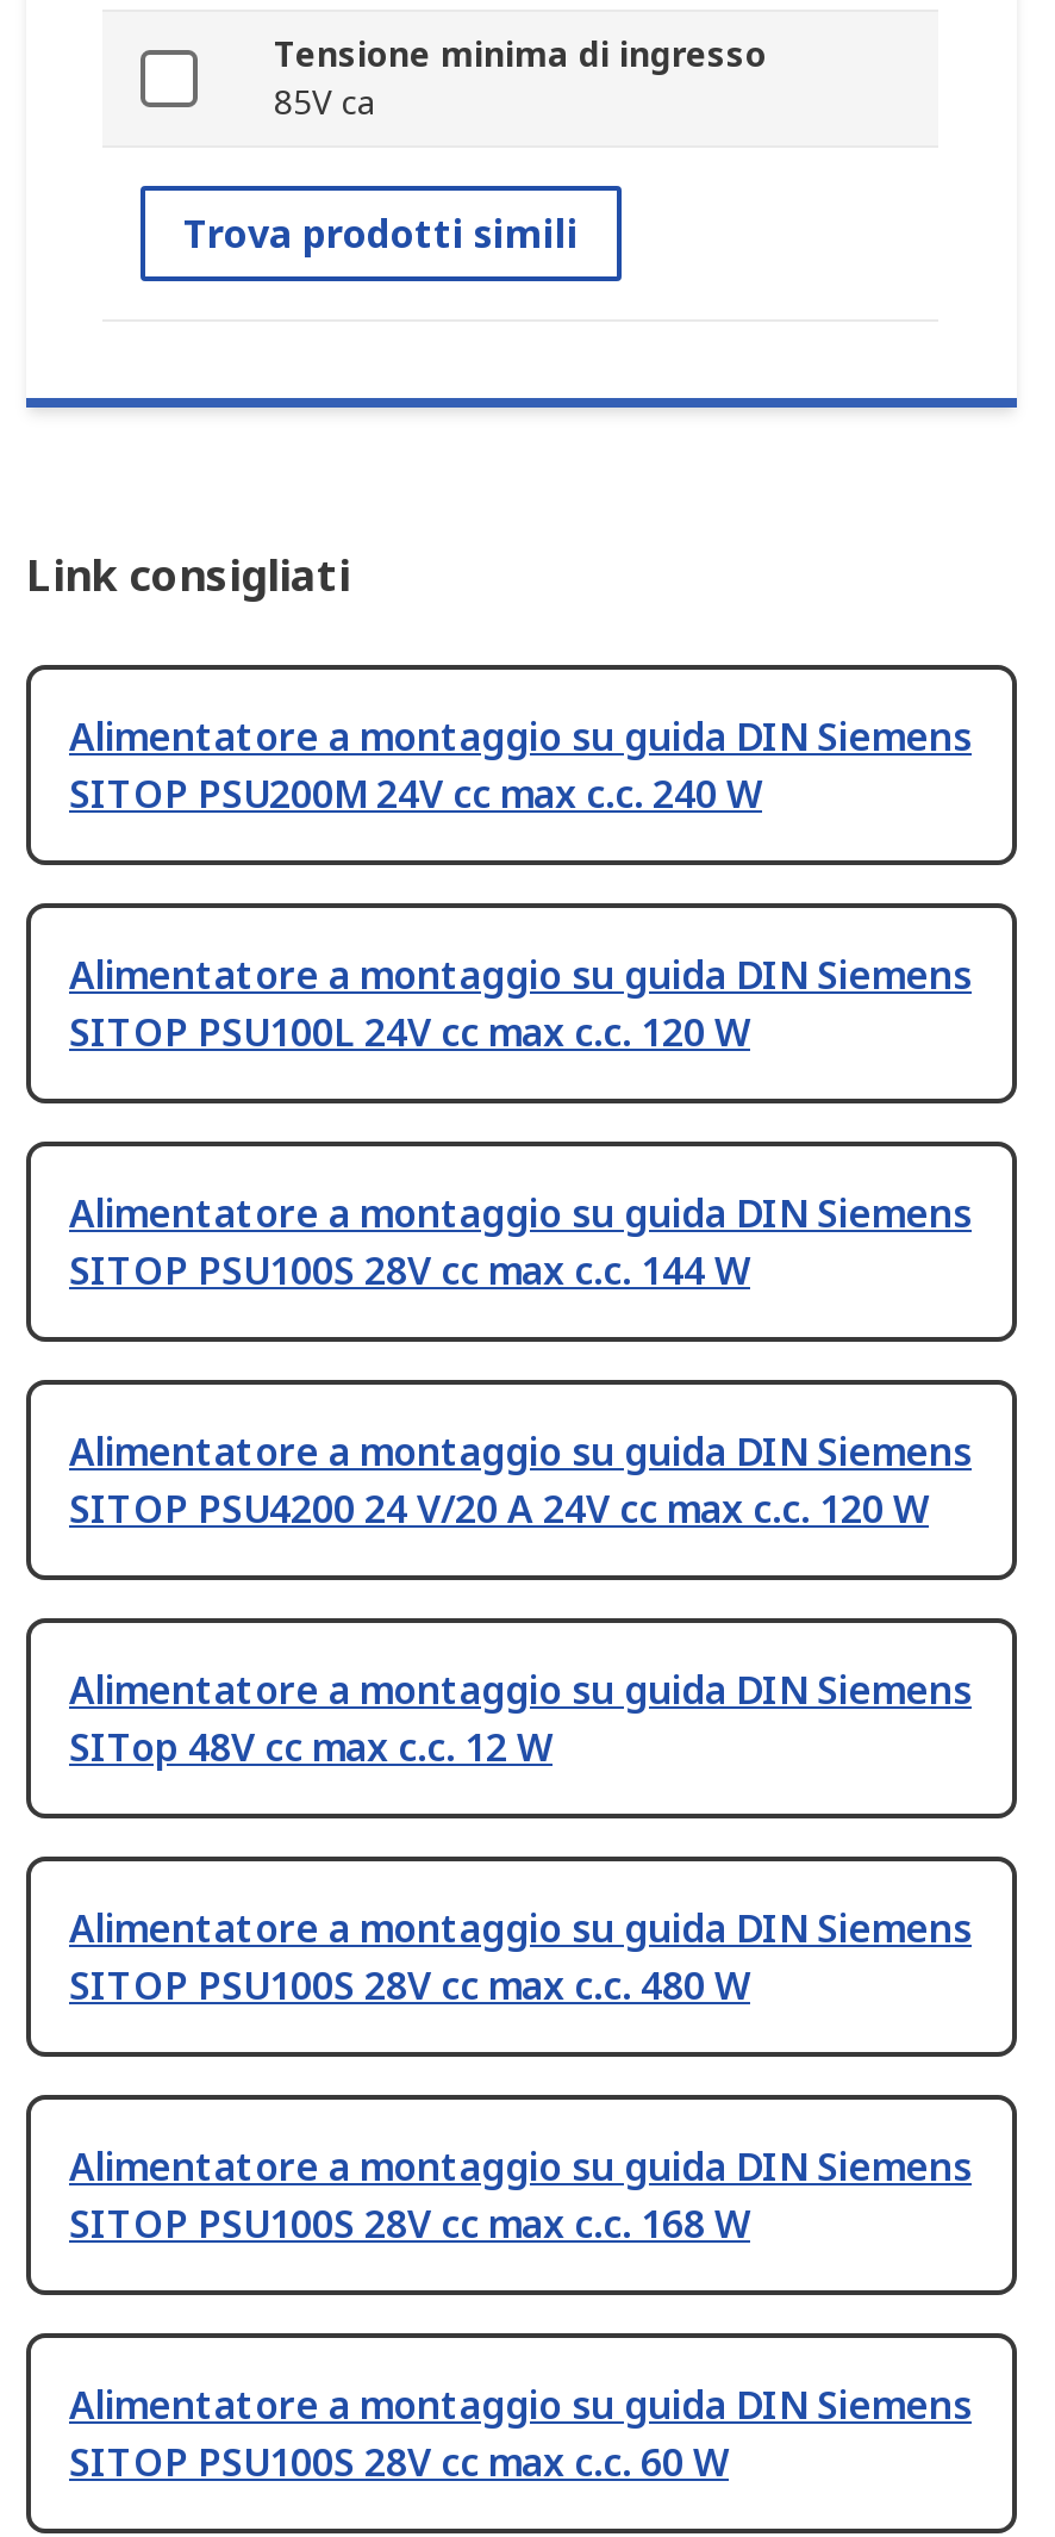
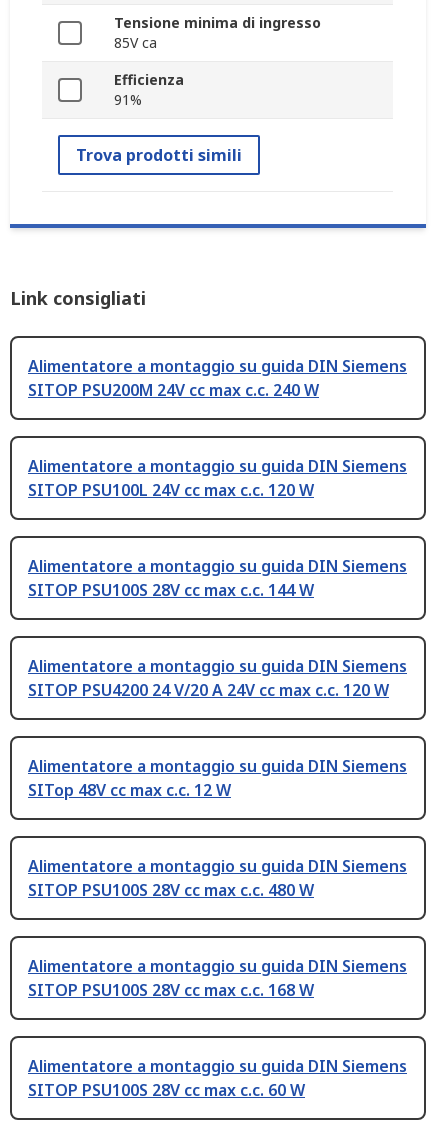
none -> [114,70,184,109] Efficienza | 91%

